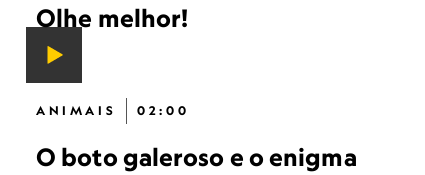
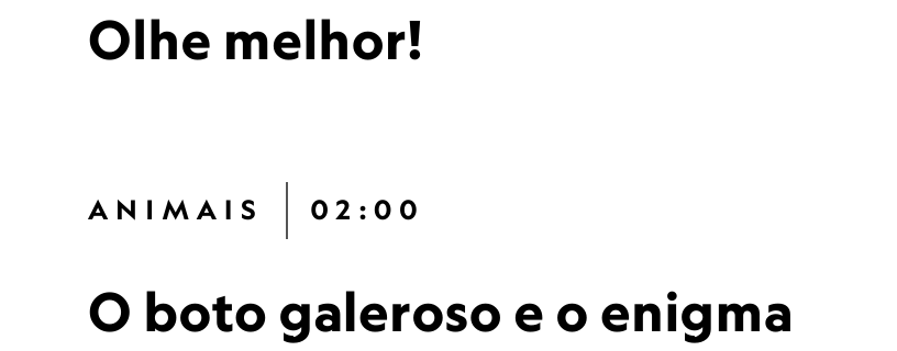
[25,26,83,84] [image] -> none

